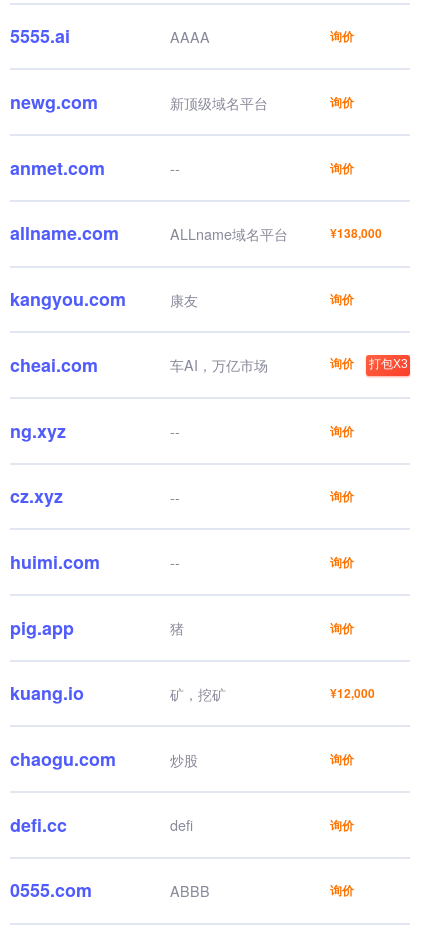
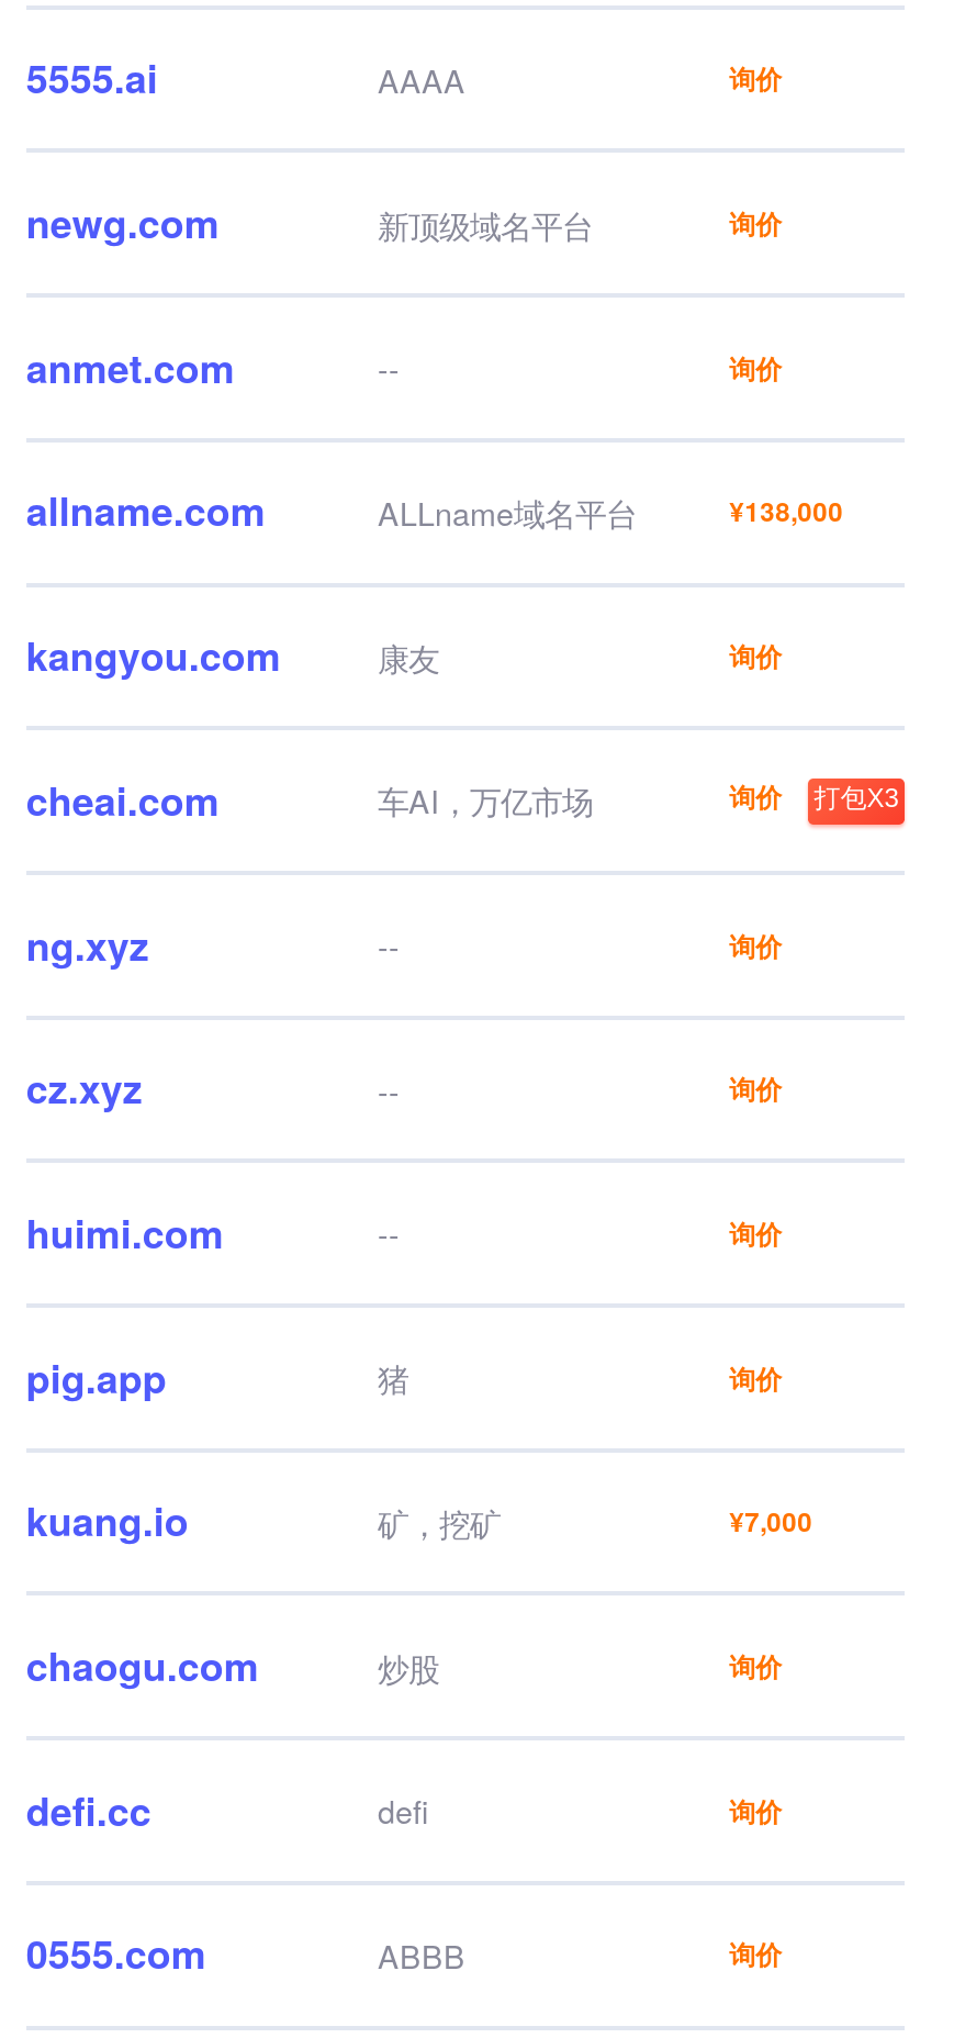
[330,685,375,702] ¥12,000 -> [729,1504,813,1541] ¥7,000

